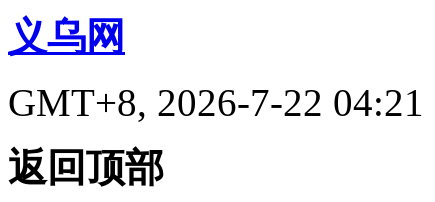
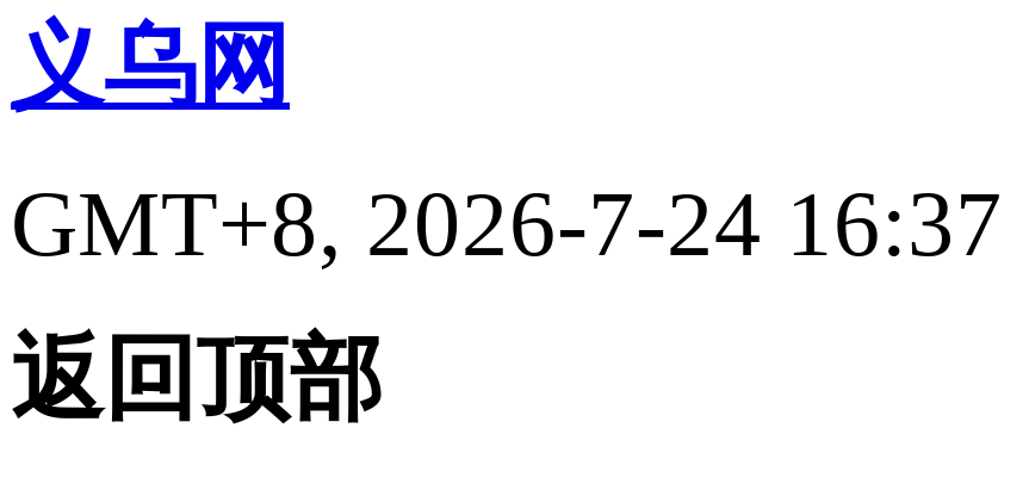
[8,80,424,123] GMT+8, 2026-7-22 04:21 -> [11,170,1003,273] GMT+8, 2026-7-24 16:37

